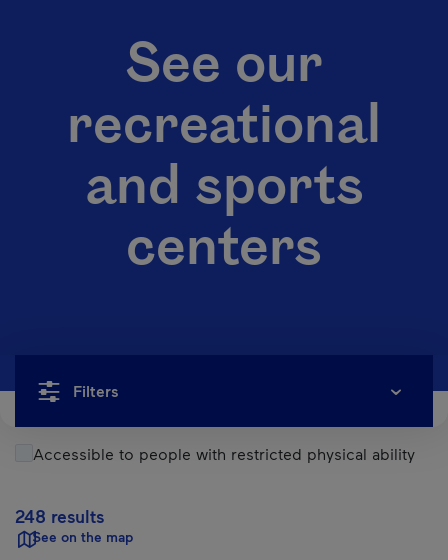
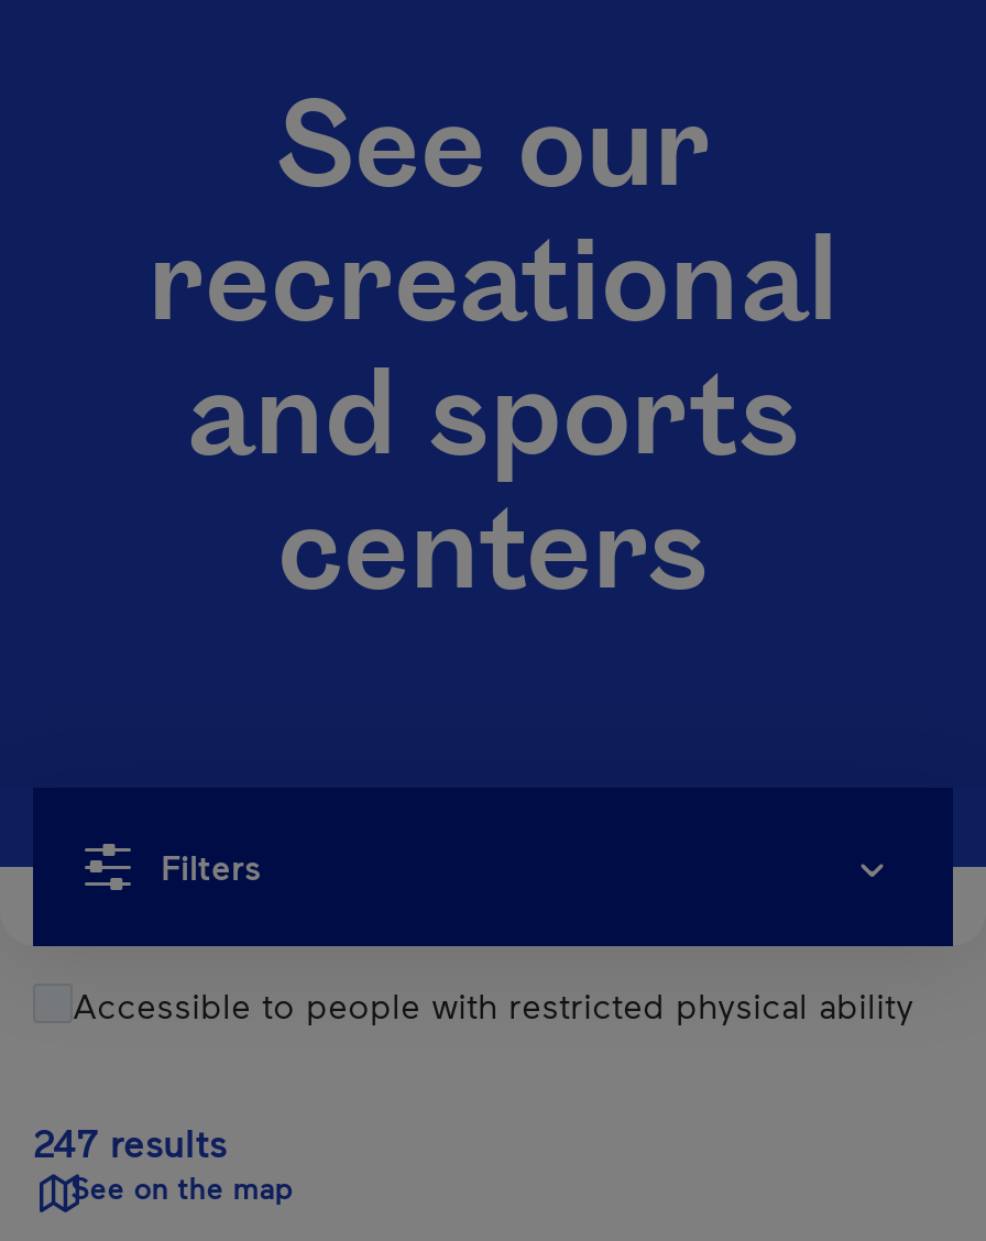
[15,505,104,527] 248 results -> [33,1117,227,1166] 247 results

